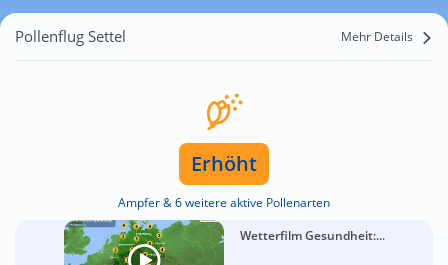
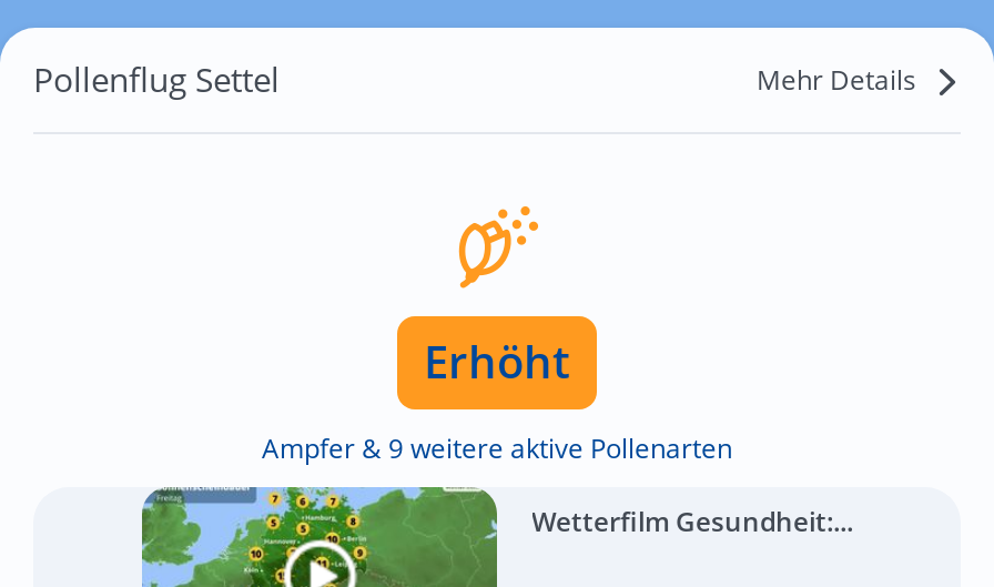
[118,194,330,211] Ampfer & 6 weitere aktive Pollenarten -> [262,429,732,467] Ampfer & 9 weitere aktive Pollenarten

